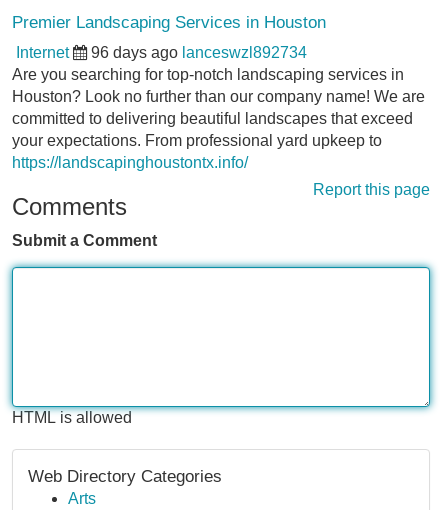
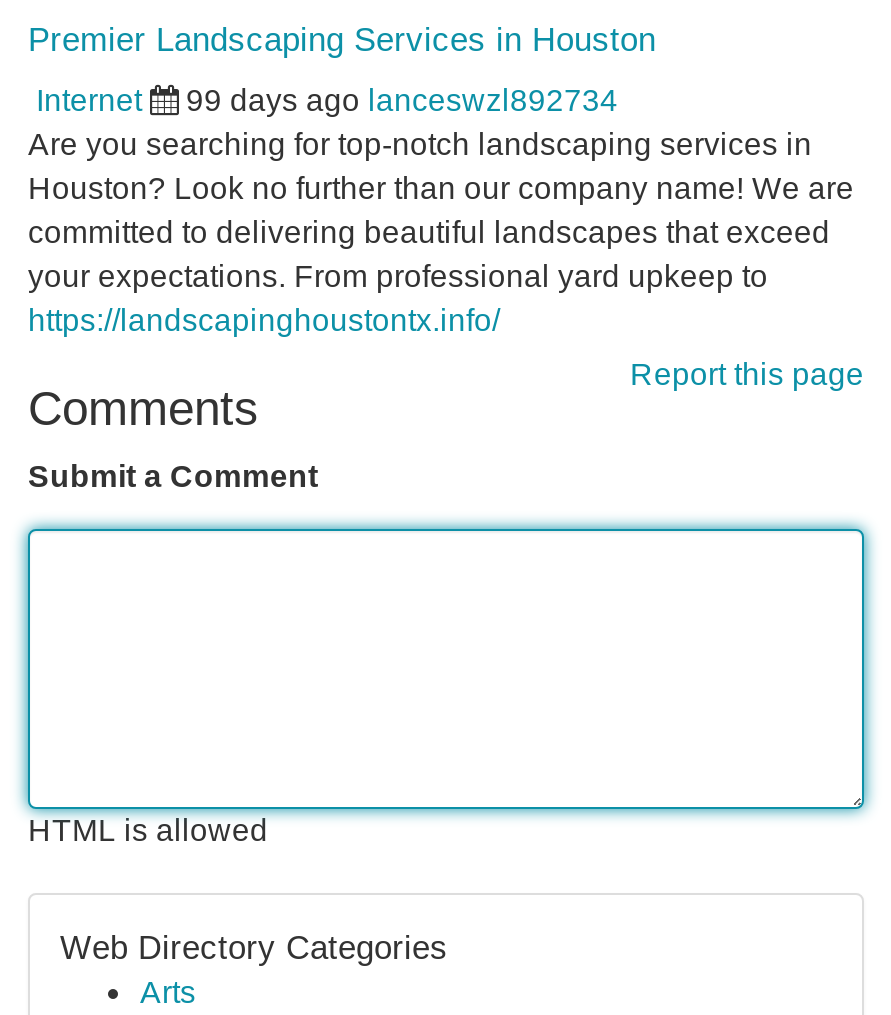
[91,44,307,61] 96 days ago lanceswzl892734 -> [186,83,618,117] 99 days ago lanceswzl892734

